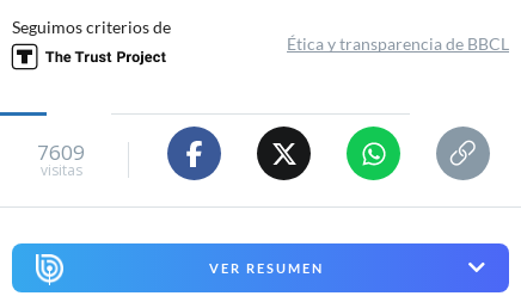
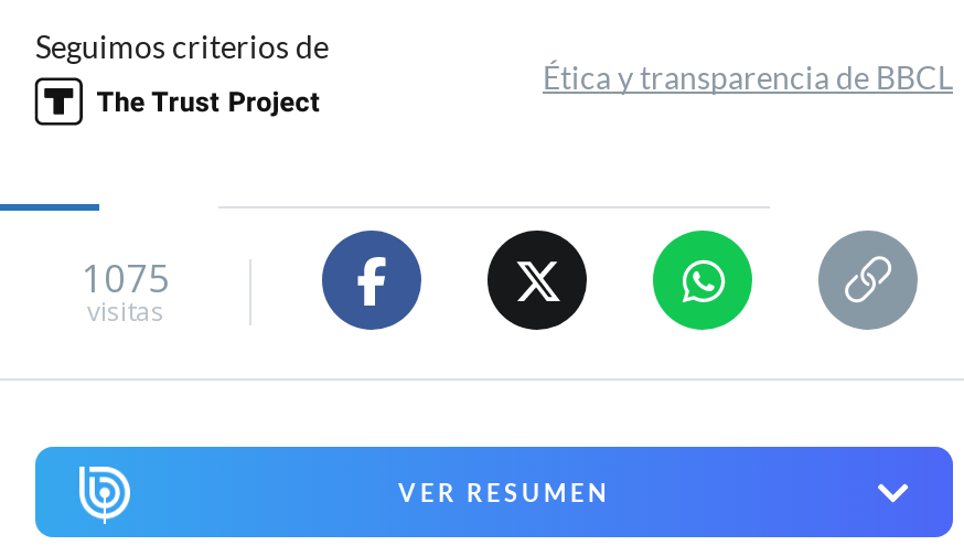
[37,138,85,165] 7609 -> [82,252,170,302] 1075

